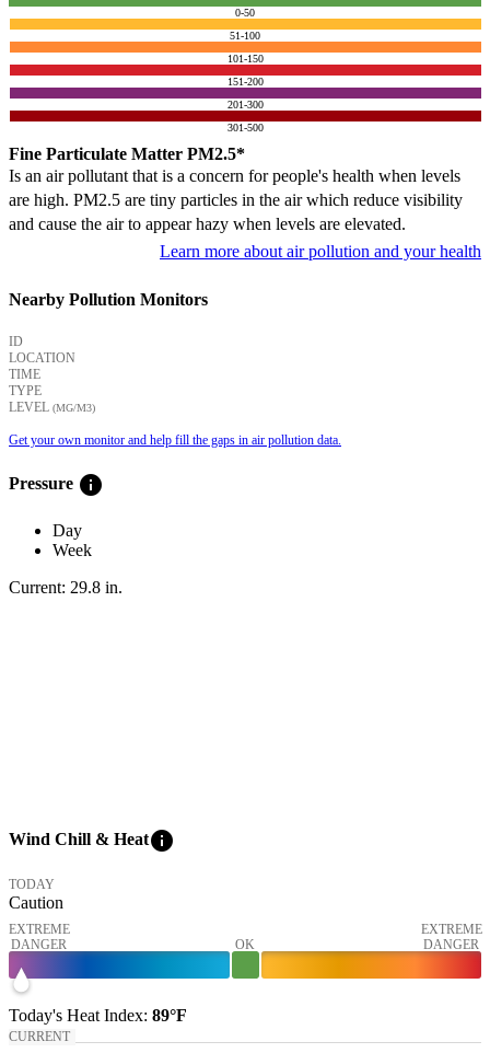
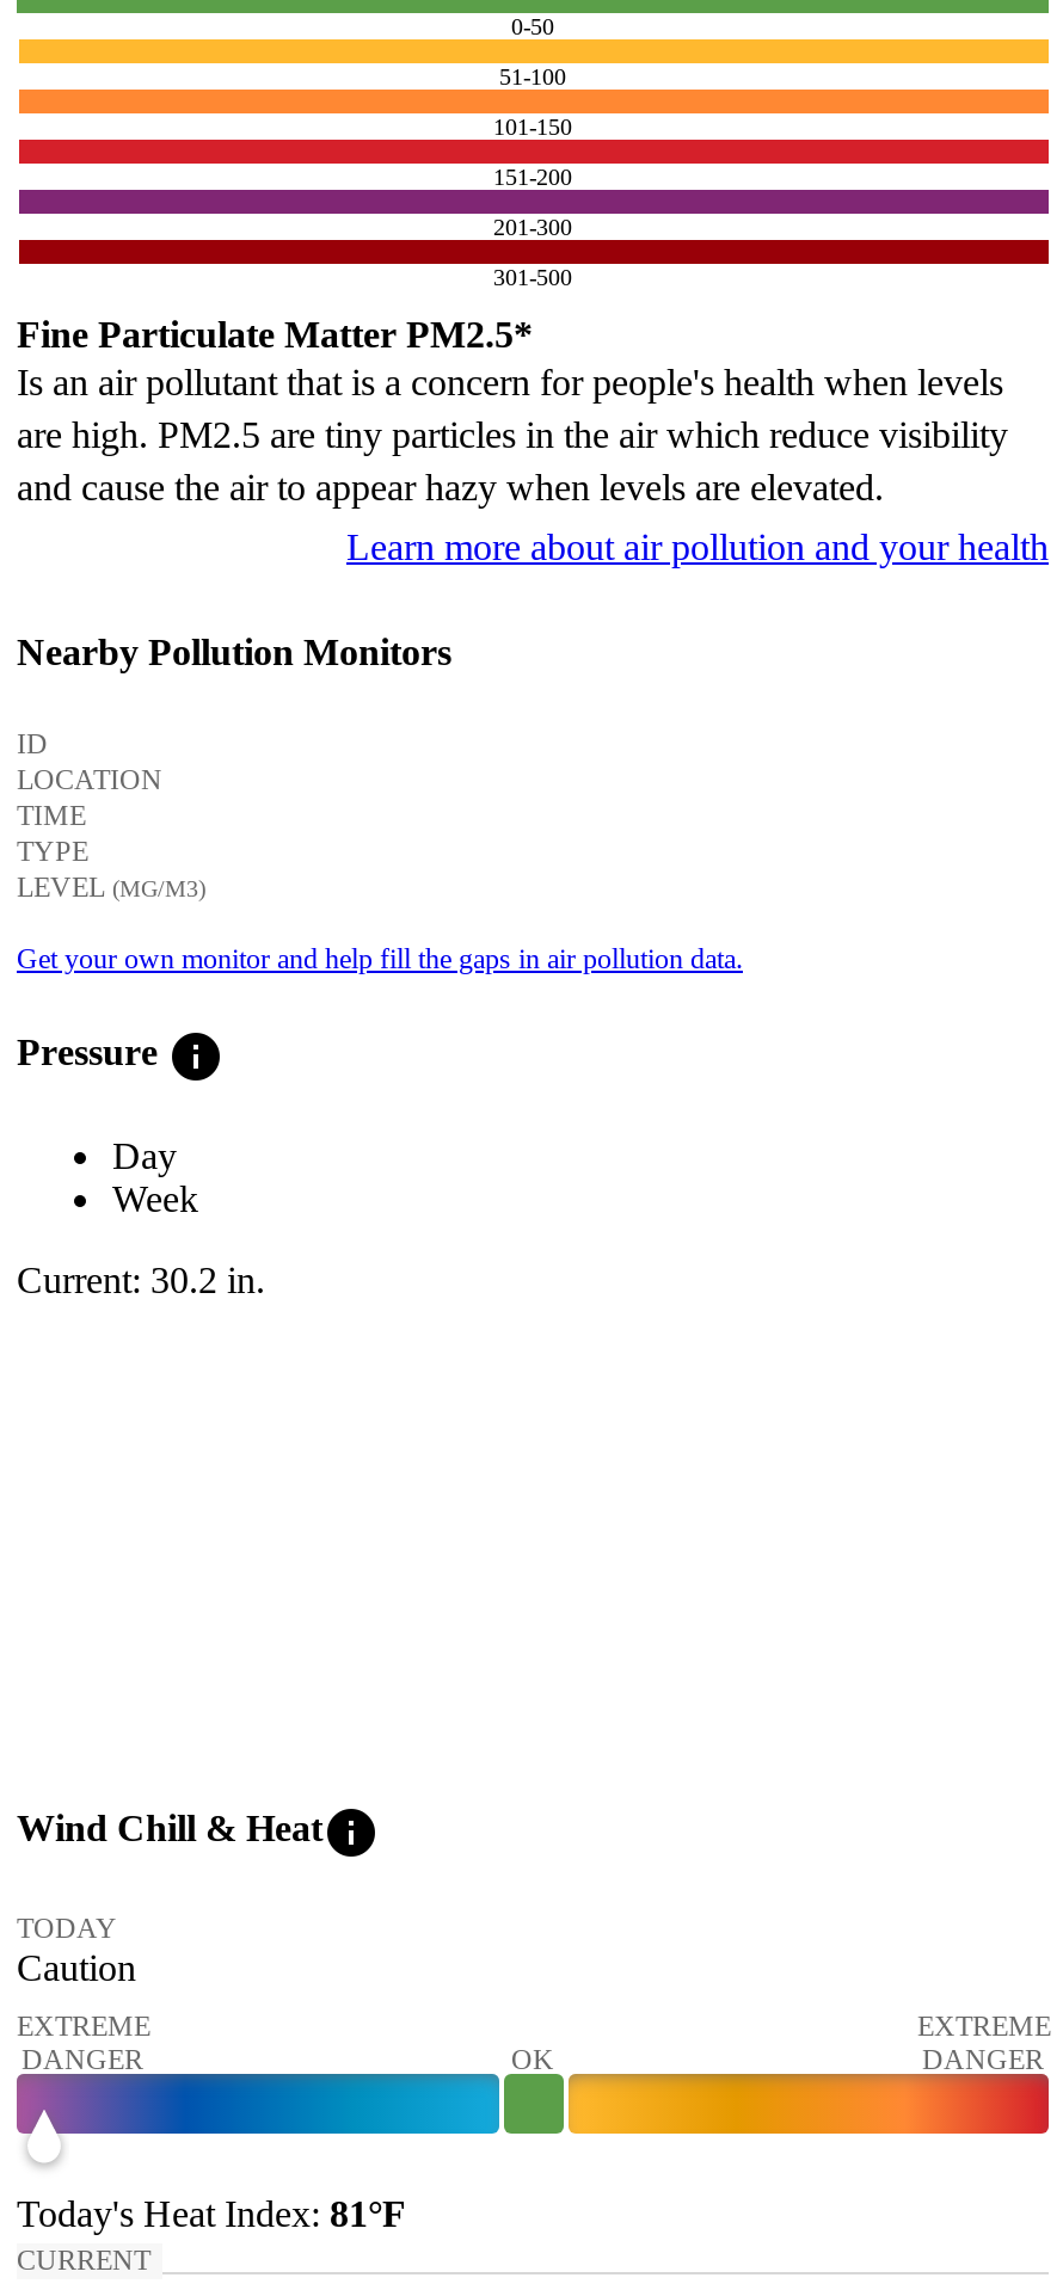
[9,578,122,597] Current: 29.8 in. -> [17,1260,265,1300] Current: 30.2 in.
[9,1006,187,1025] Today's Heat Index: 89°F -> [17,2194,406,2235] Today's Heat Index: 81°F

